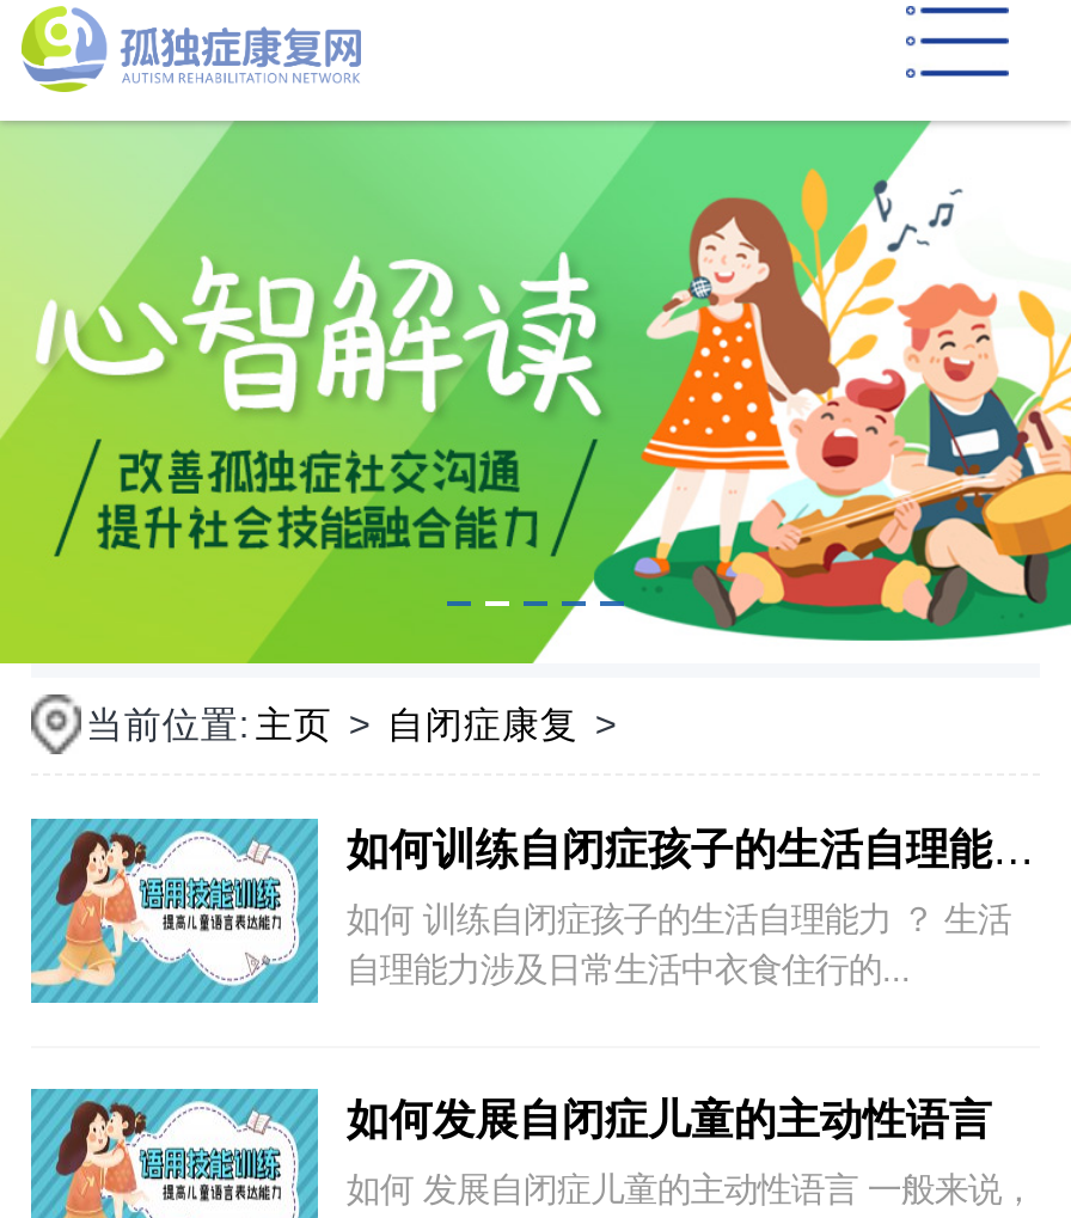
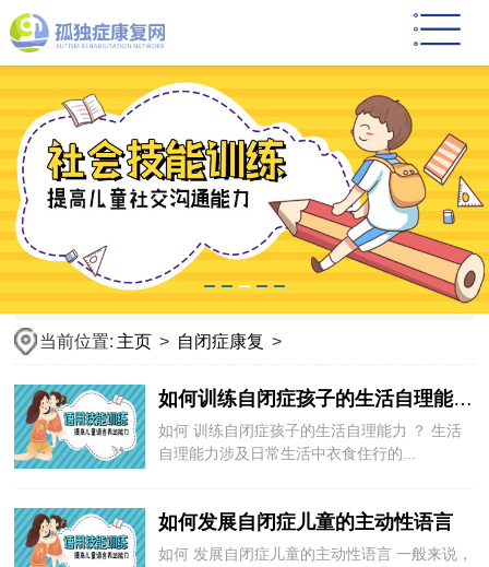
[7,118,1064,666] [image] -> [3,64,486,315] [image]

